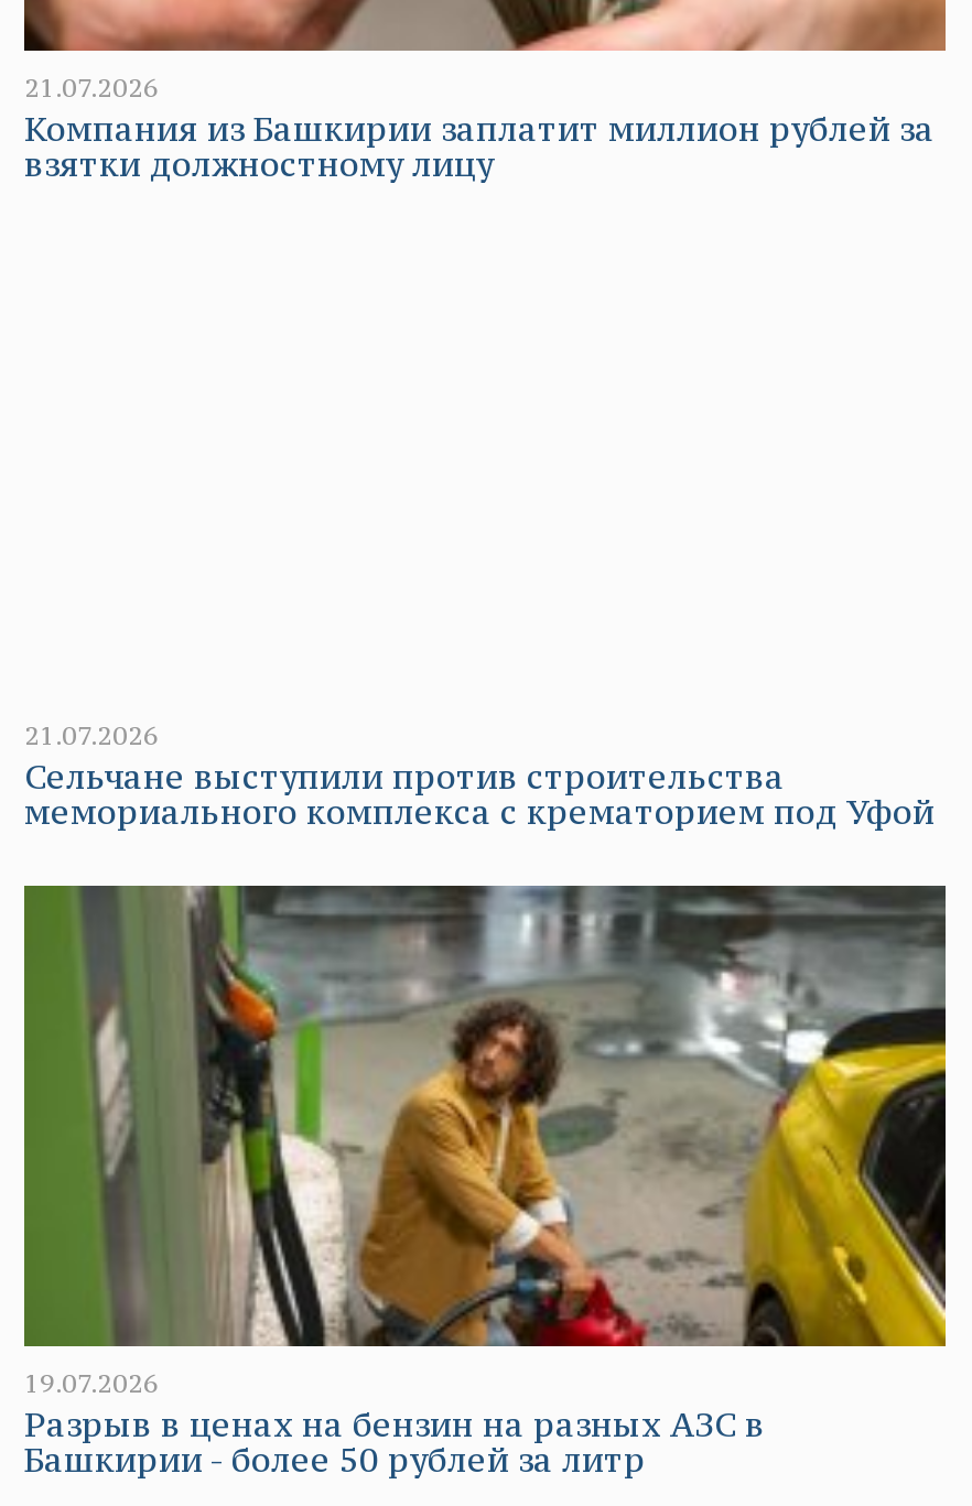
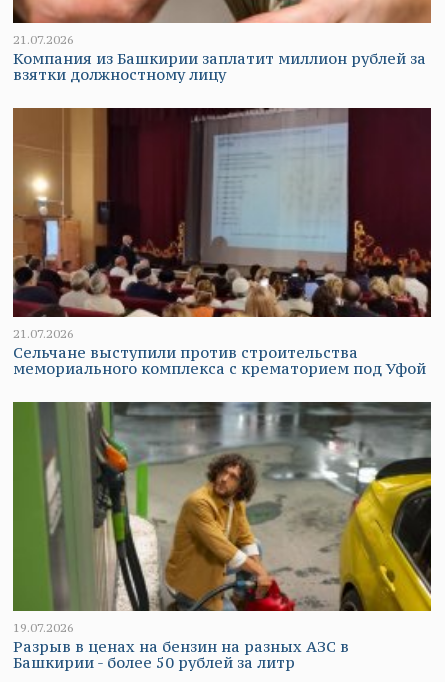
none -> [12,107,432,318] [image]

